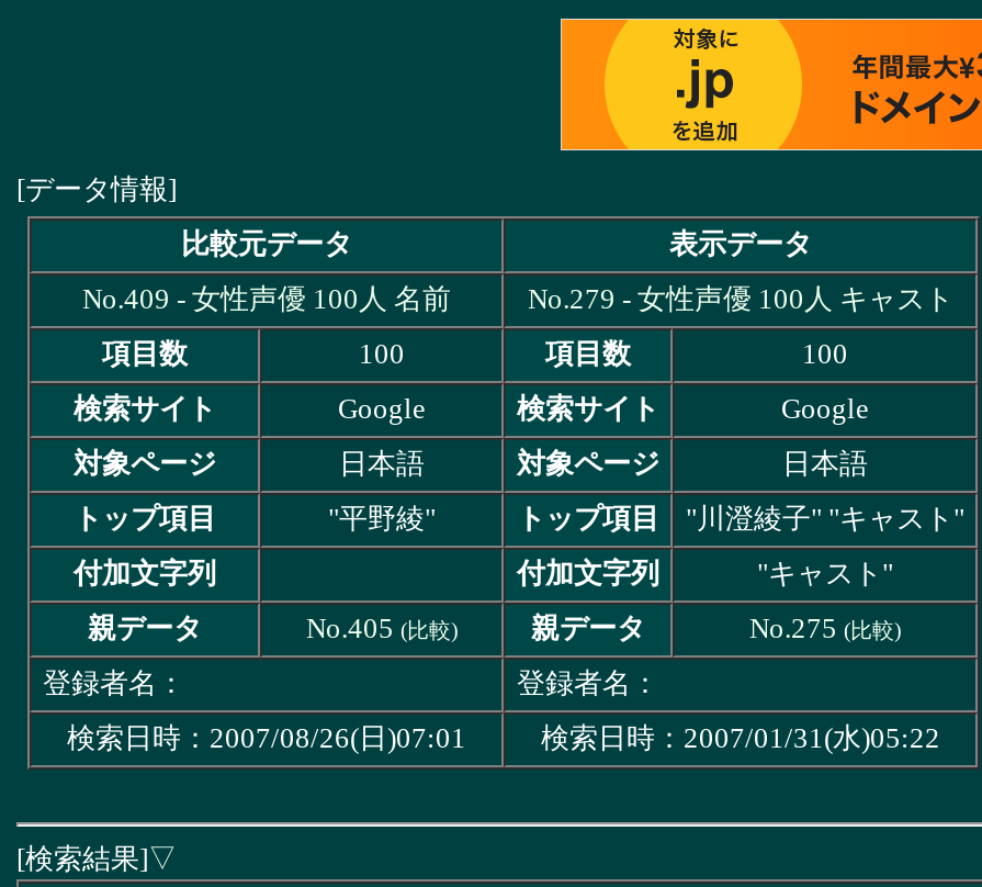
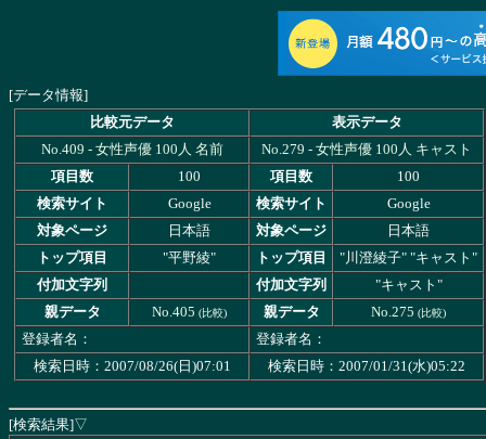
[558,16,975,153] [image] -> [277,10,483,77] [image]

